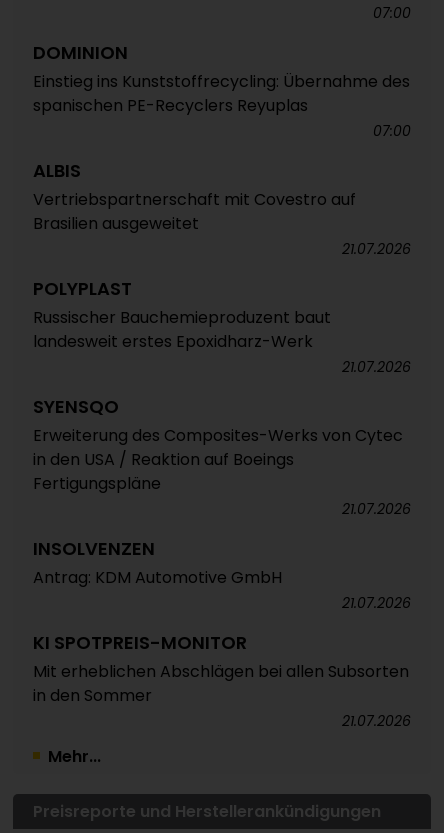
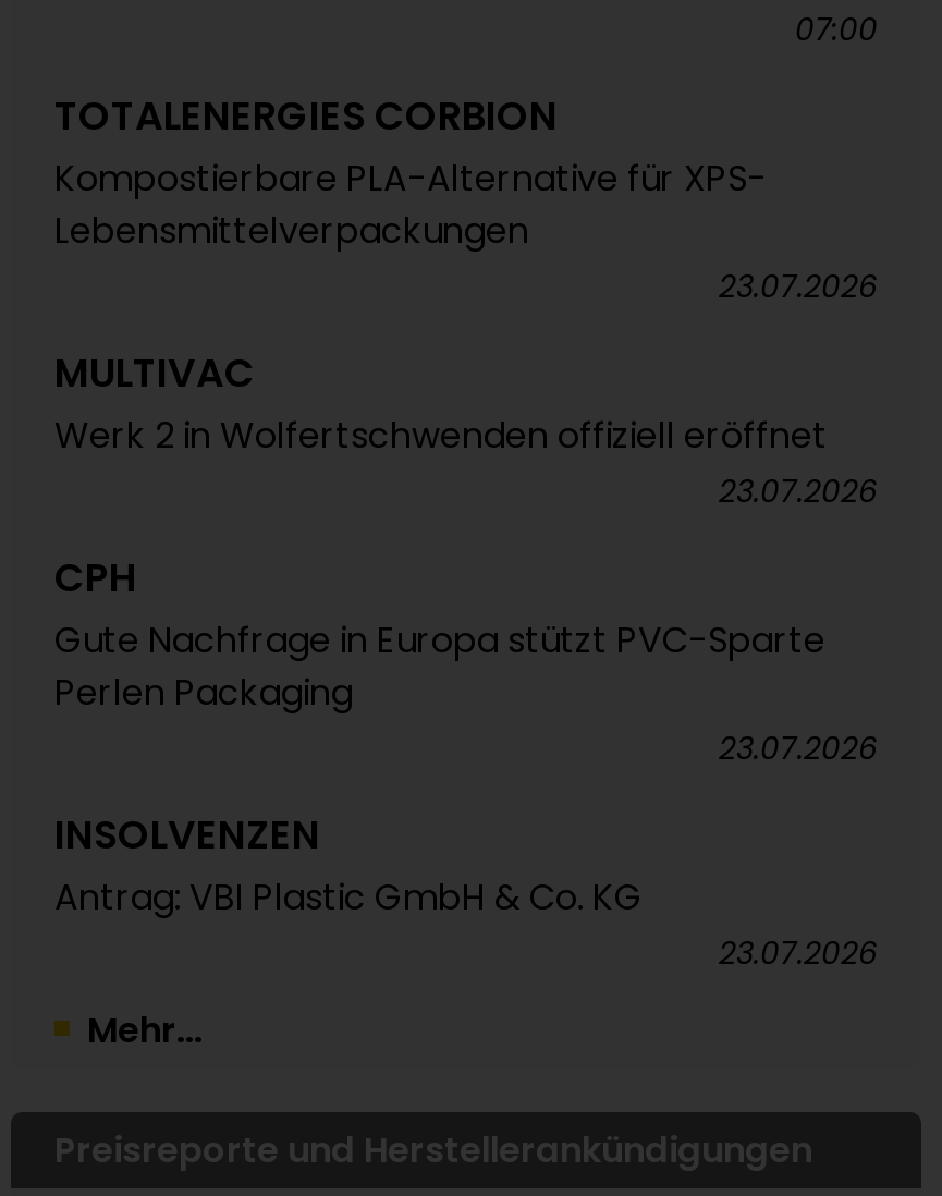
[33,40,411,519] DOMINION | Einstieg ins Kunststoffrecycling: Übernahme des | spanischen PE-Recyclers Reyuplas | 07:00 | ALBIS | Vertriebspartnerschaft mit Covestro auf | Brasilien ausgeweitet | 21.07.2026 | POLYPLAST | Russischer Bauchemieproduzent baut | landesweit erstes Epoxidharz-Werk | 21.07.2026 | SYENSQO | Erweiterung des Composites-Werks von Cytec | in den USA / Reaktion auf Boeings | Fertigungspläne | 21.07.2026 -> [54,88,878,770] TOTALENERGIES CORBION | Kompostierbare PLA-Alternative für XPS- | Lebensmittelverpackungen | 23.07.2026 | MULTIVAC | Werk 2 in Wolfertschwenden offiziell eröffnet | 23.07.2026 | CPH | Gute Nachfrage in Europa stützt PVC-Sparte | Perlen Packaging | 23.07.2026
[33,566,411,731] Antrag: KDM Automotive GmbH | 21.07.2026 | KI SPOTPREIS-MONITOR | Mit erheblichen Abschlägen bei allen Subsorten | in den Sommer | 21.07.2026 -> [54,872,878,974] Antrag: VBI Plastic GmbH & Co. KG | 23.07.2026

